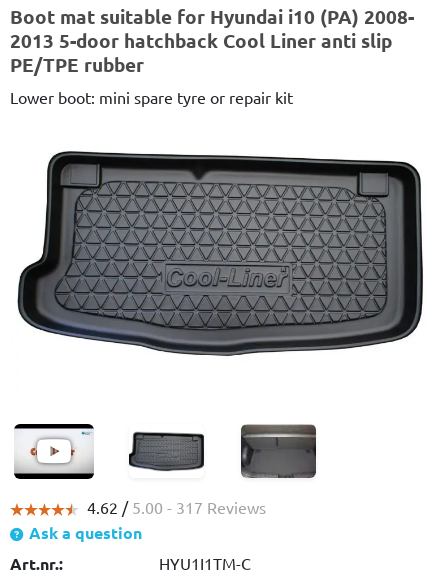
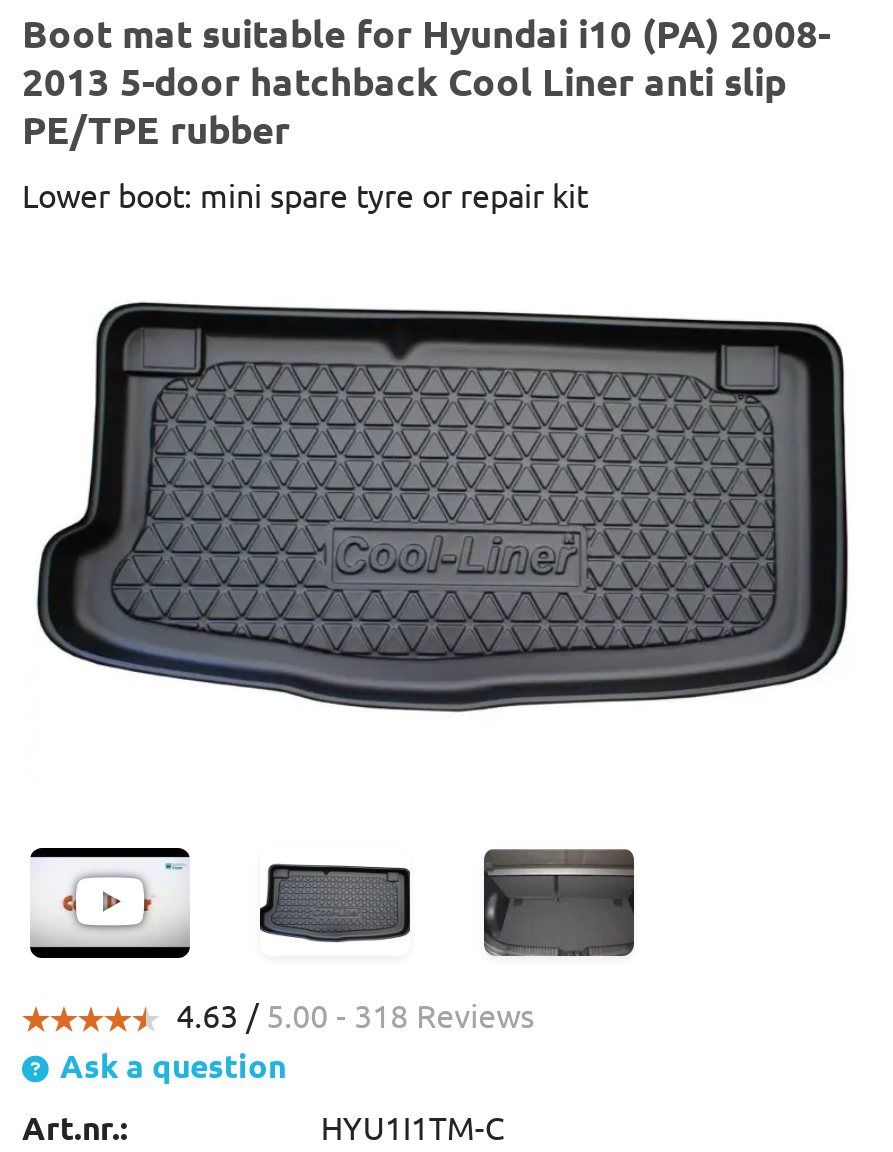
[87,497,266,517] 4.62 / 5.00 - 317 Reviews -> [176,993,534,1033] 4.63 / 5.00 - 318 Reviews

